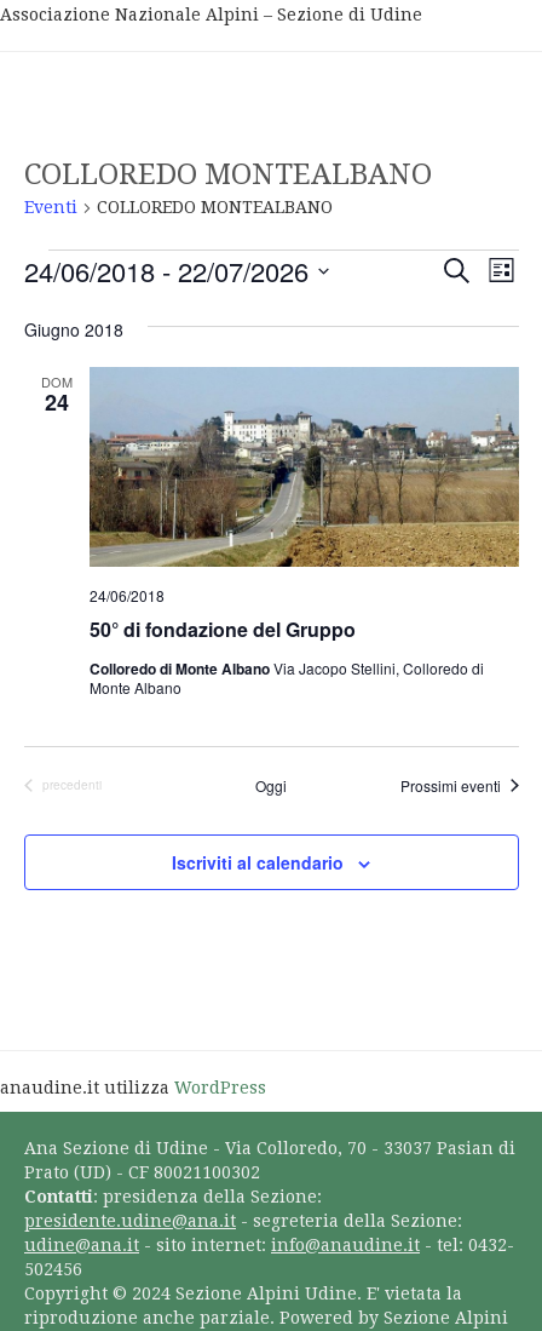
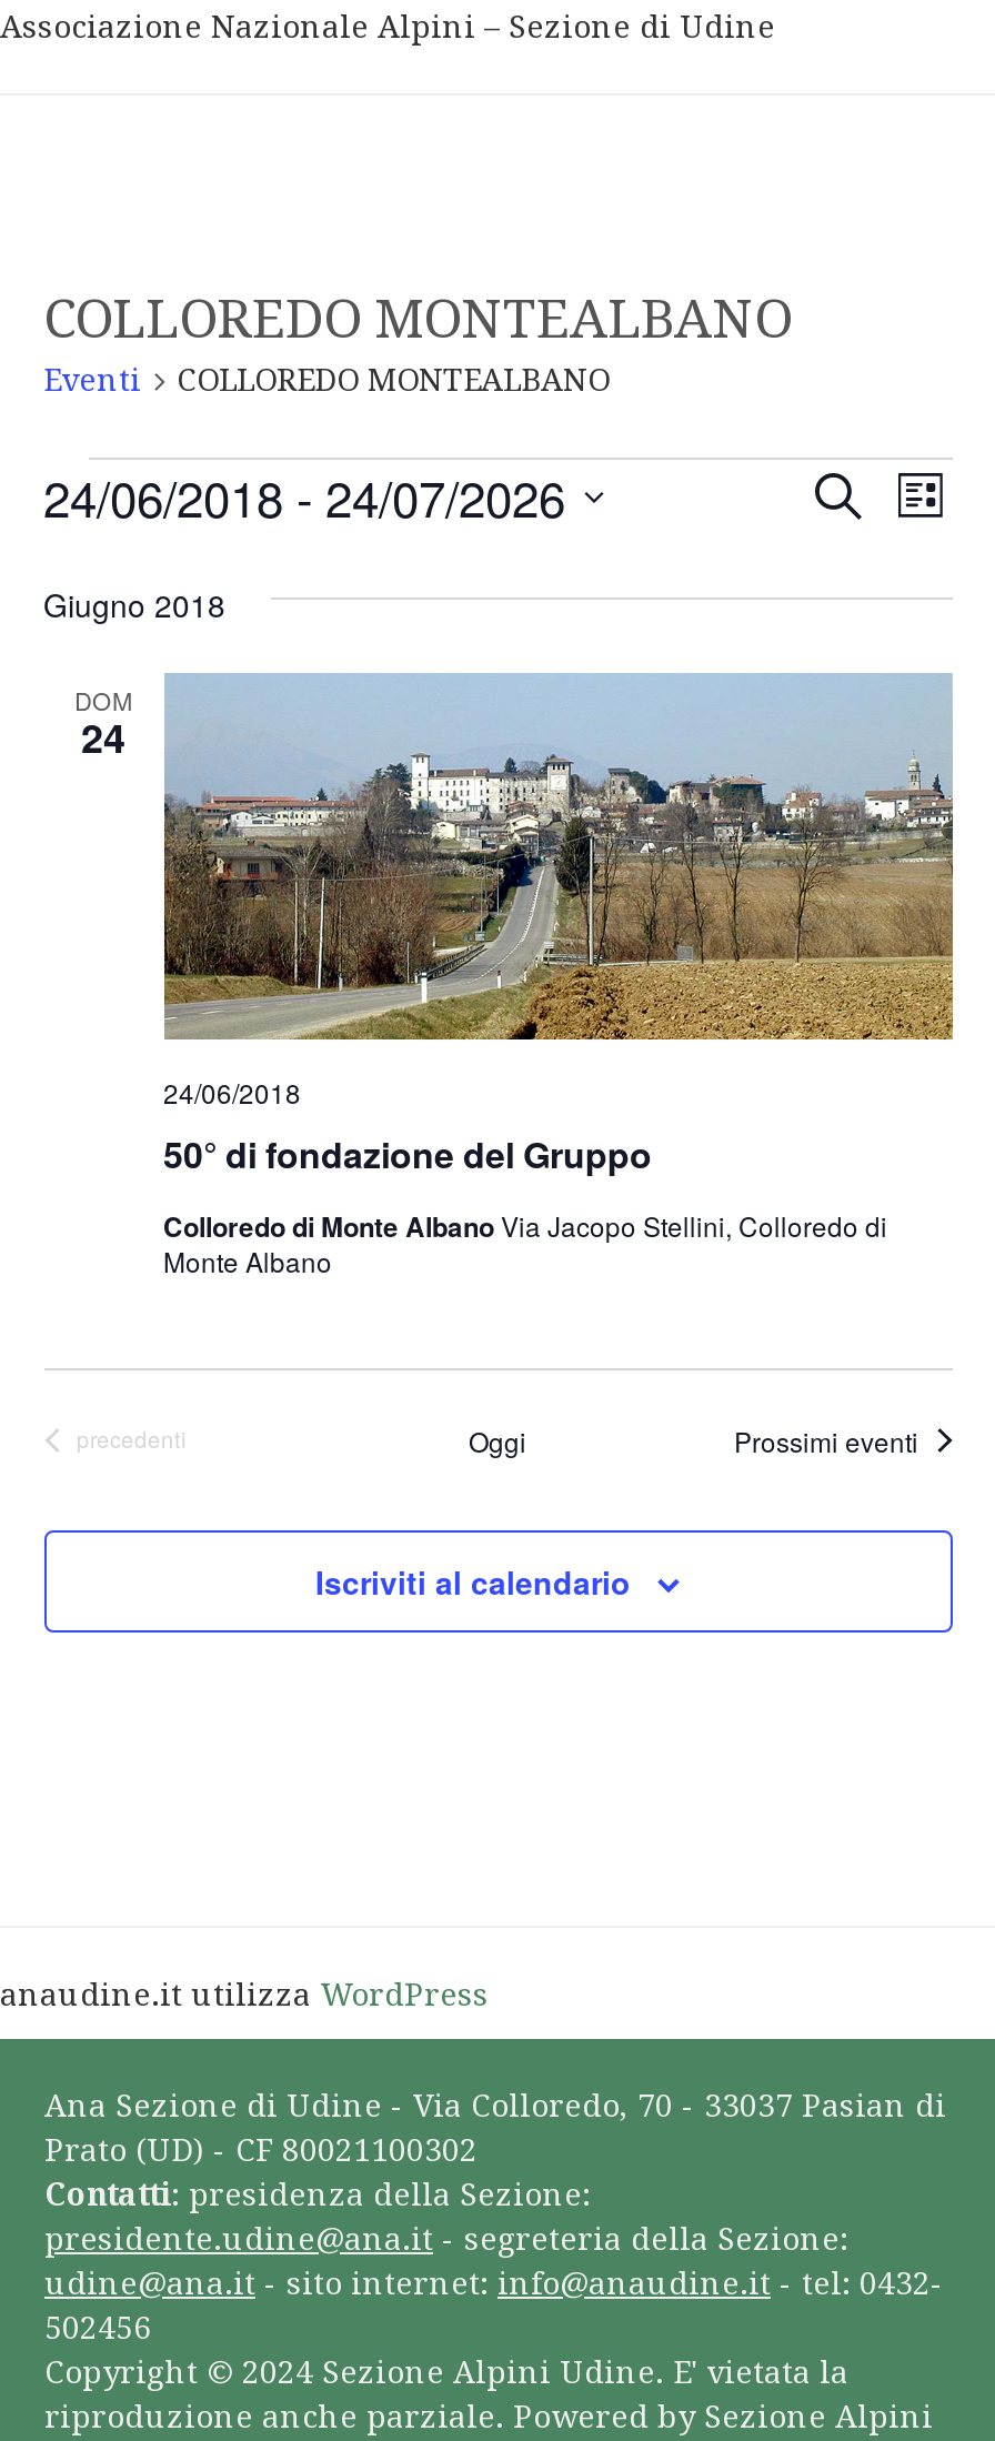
[24,252,308,289] 24/06/2018 - 22/07/2026 -> [43,462,565,531] 24/06/2018 - 24/07/2026

